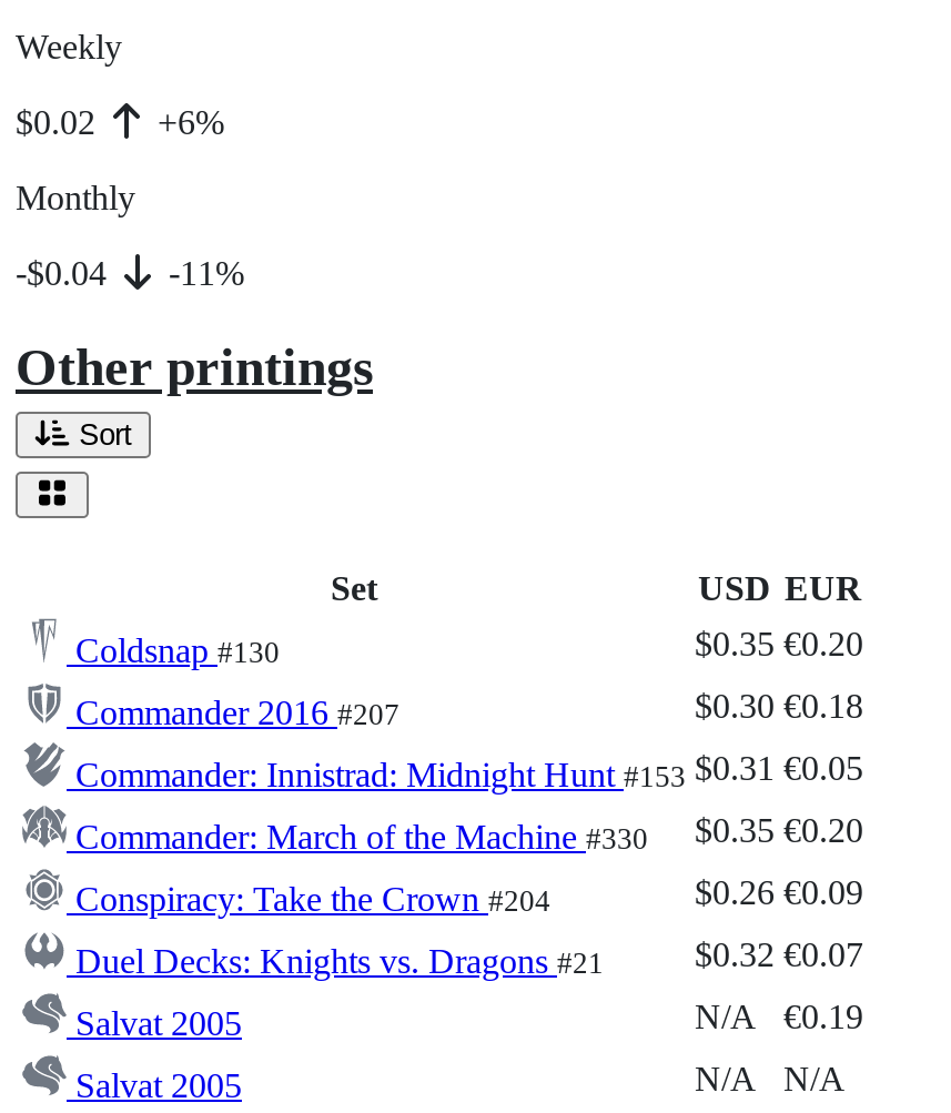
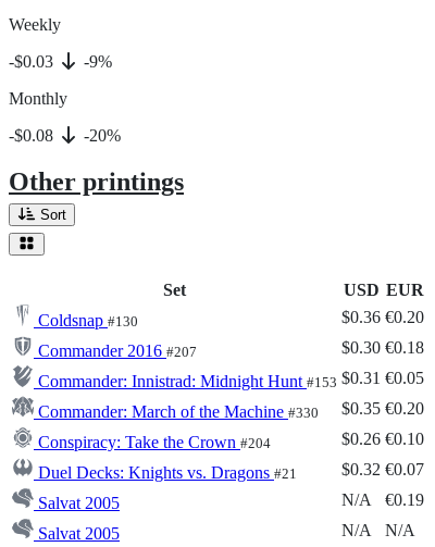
[16,103,104,140] $0.02 -> [9,52,58,70] -$0.03
[149,103,224,140] +6% -> [79,52,112,70] -9%
[16,253,115,291] -$0.04 -> [9,126,58,144] -$0.08
[160,253,244,291] -11% -> [79,126,121,144] -20%
[695,624,863,661] $0.35 €0.20 -> [341,307,424,326] $0.36 €0.20
[695,872,863,910] $0.26 €0.09 -> [341,429,424,447] $0.26 €0.10

